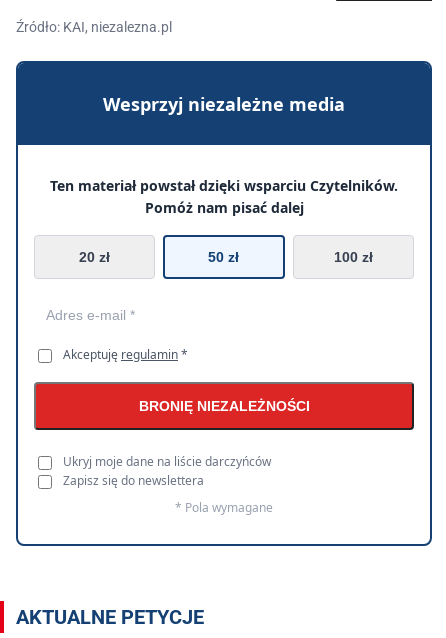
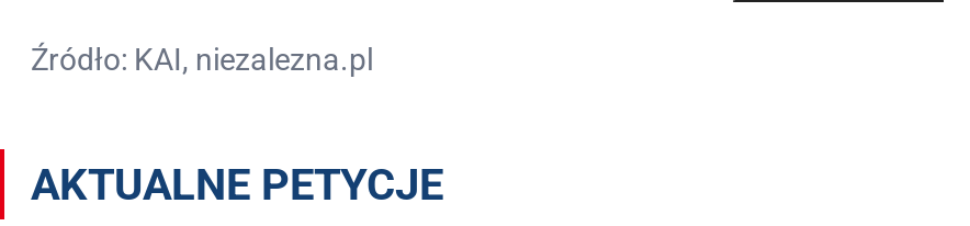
[15,60,433,547] [image] | Wesprzyj niezależne media | Ten materiał powstał dzięki wsparciu Czytelników. | Pomóż nam pisać dalej | 20 zł | 50 zł | 100 zł -> none
[63,346,309,516] Akceptuję regulamin * | BRONIĘ NIEZALEŻNOŚCI | Ukryj moje dane na liście darczyńców | Zapisz się do newslettera | * Pola wymagane -> none

